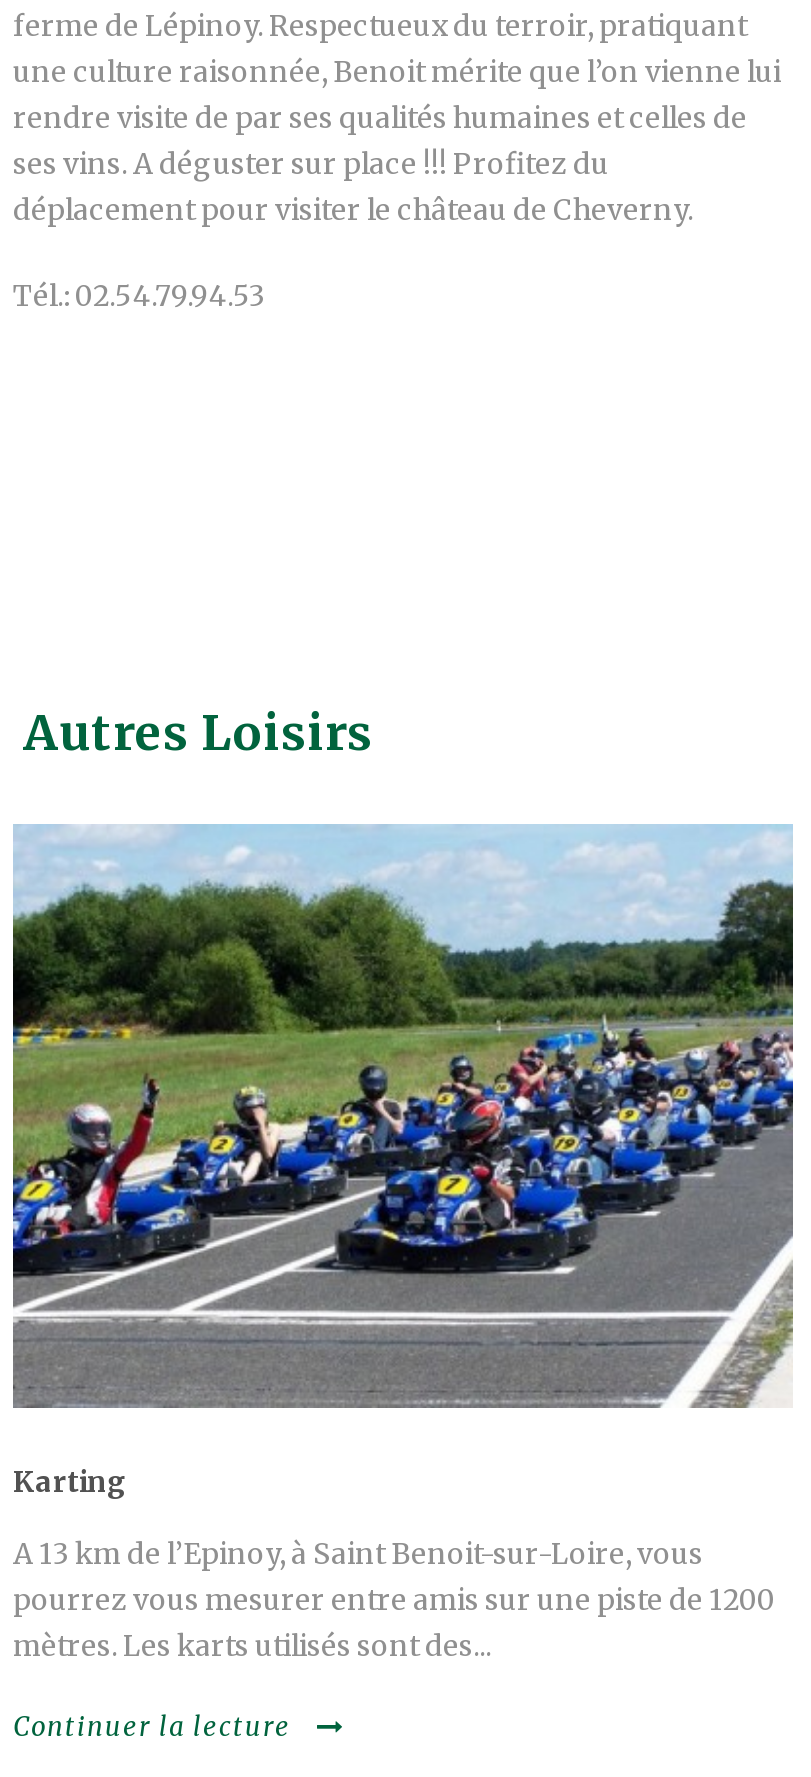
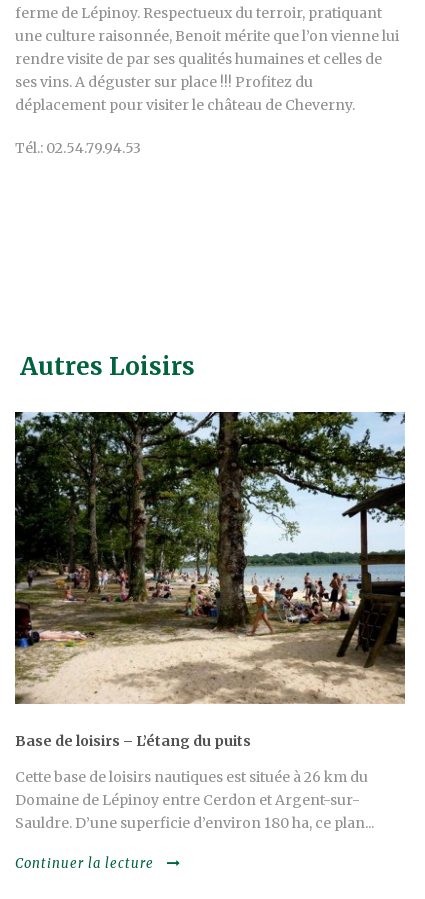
[11,824,795,1500] [image] | Karting -> [14,411,406,750] [image] | Base de loisirs – L’étang du puits
[13,1536,775,1664] A 13 km de l’Epinoy, à Saint Benoit-sur-Loire, vous | pourrez vous mesurer entre amis sur une piste de 1200 | mètres. Les karts utilisés sont des... -> [15,768,374,832] Cette base de loisirs nautiques est située à 26 km du | Domaine de Lépinoy entre Cerdon et Argent-sur- | Sauldre. D’une superficie d’environ 180 ha, ce plan...

